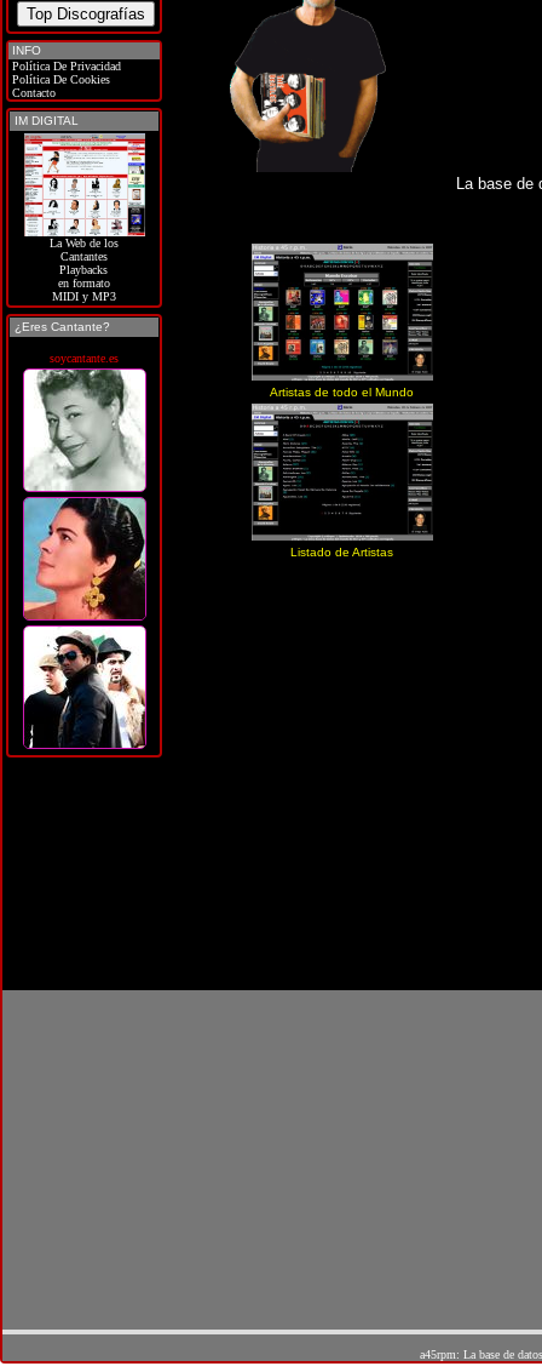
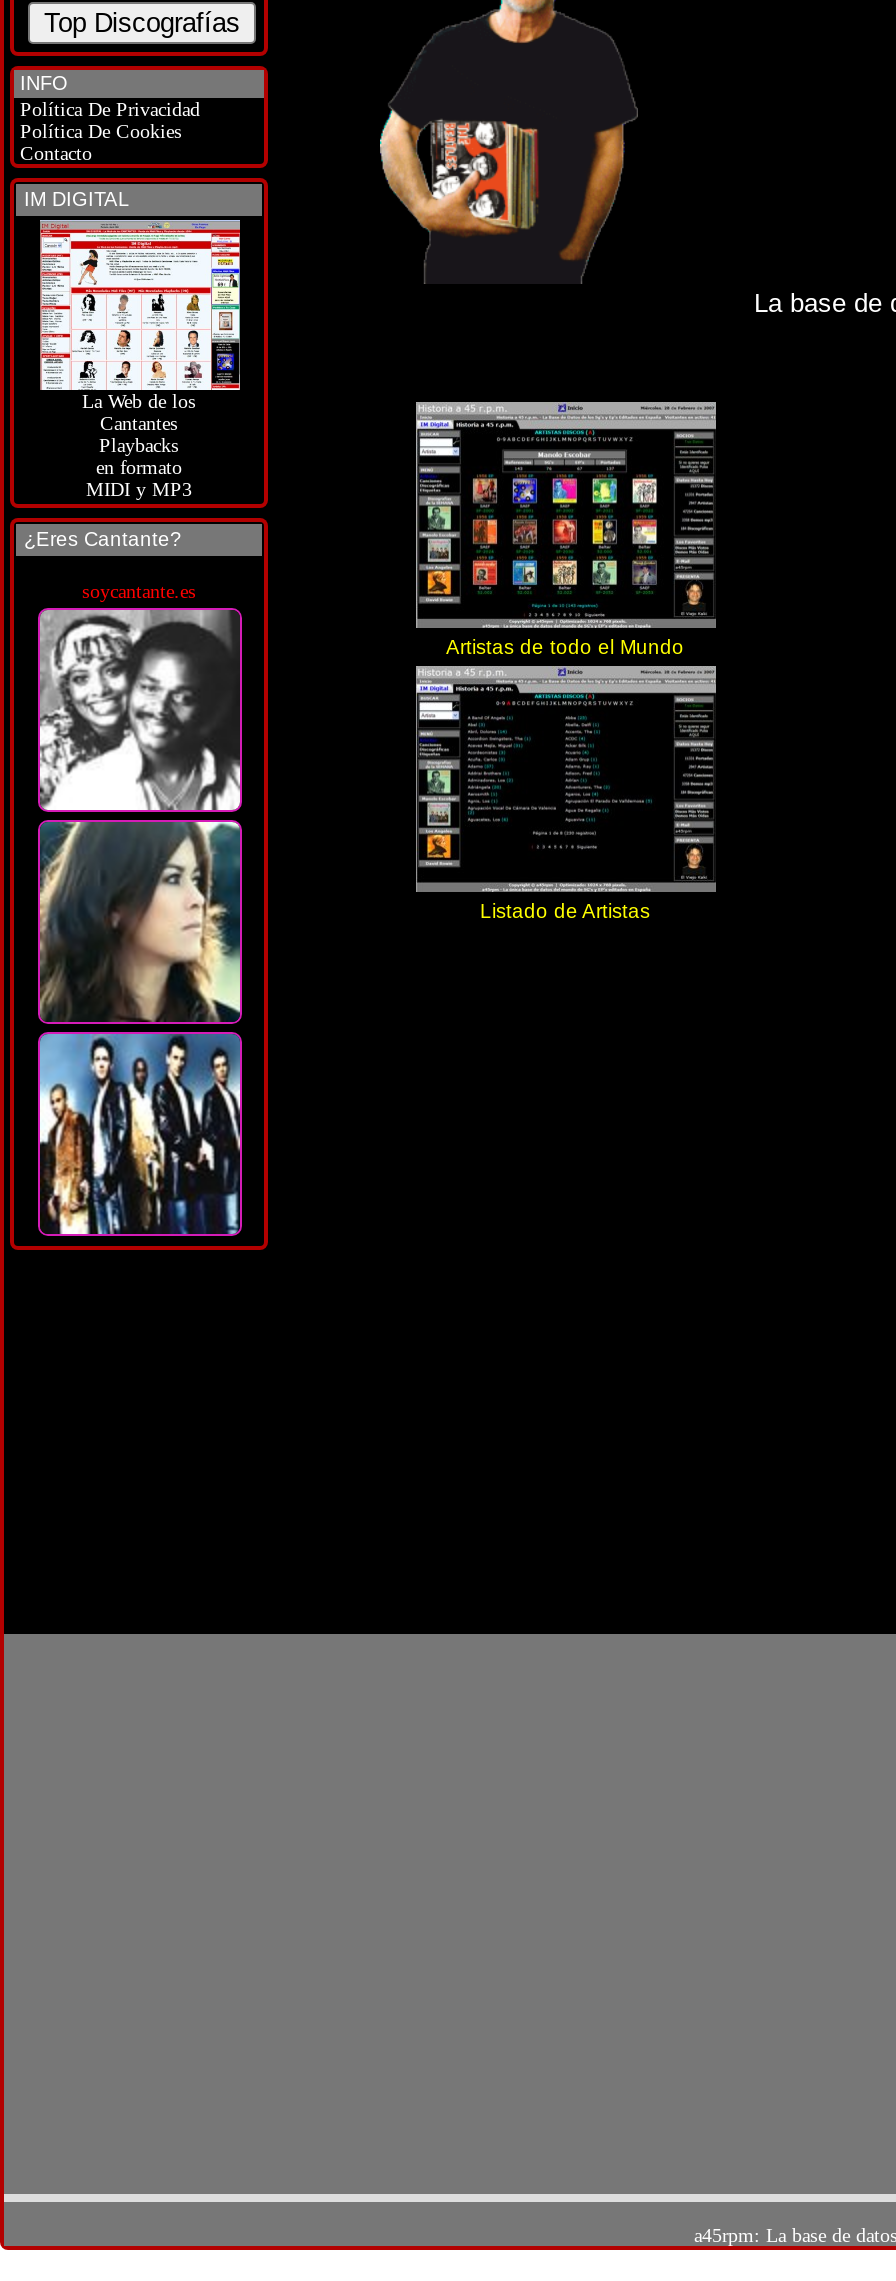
[23,368,146,749] [image] -> [38,608,242,1236] [image]

